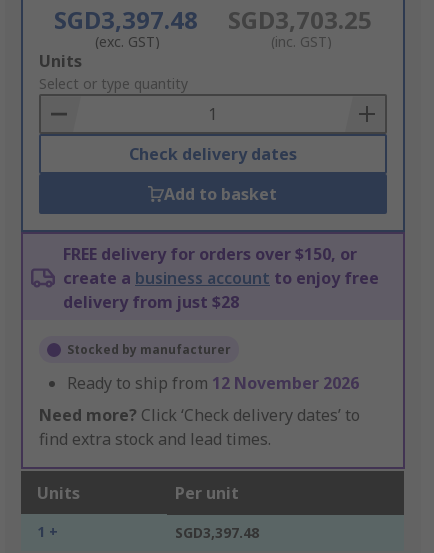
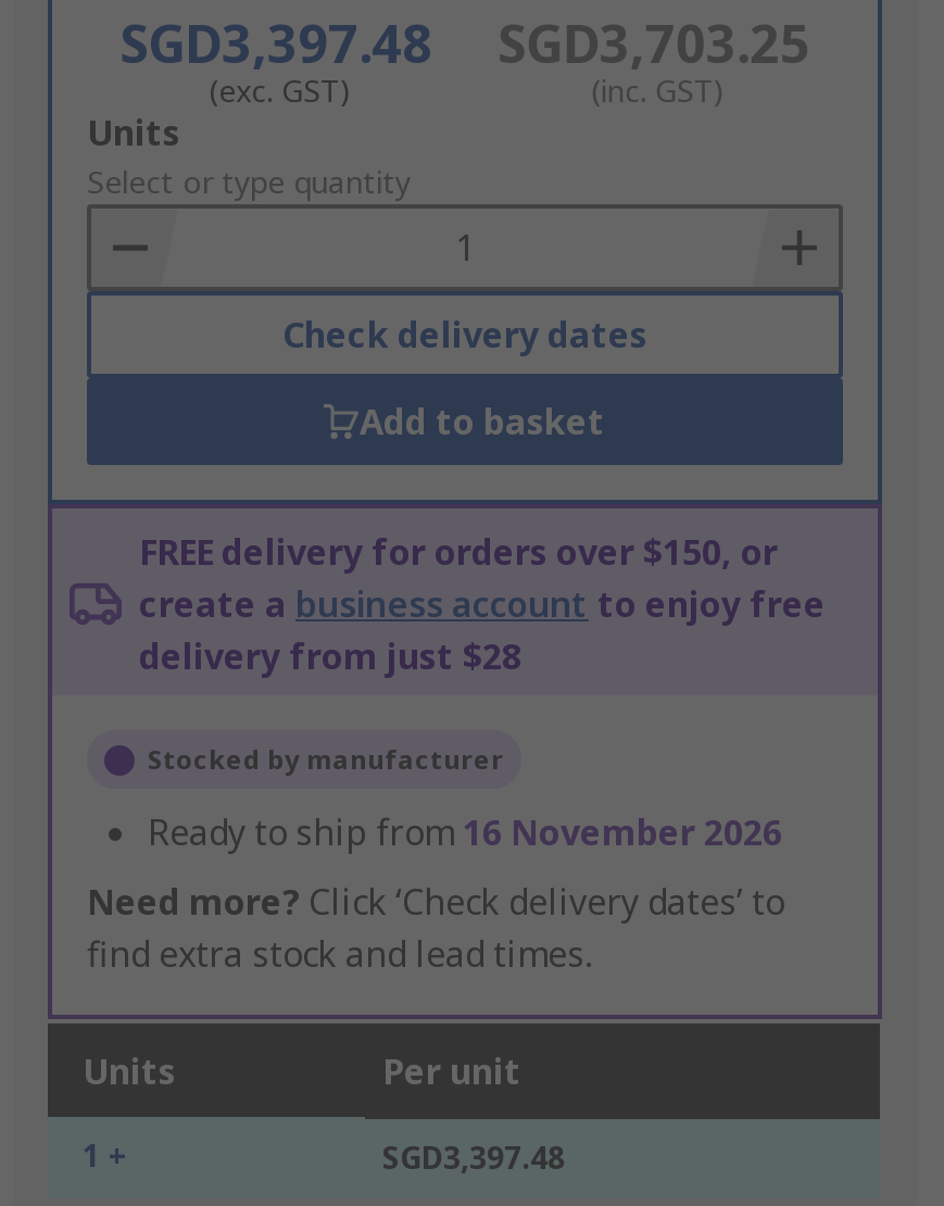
[67,372,359,394] Ready to ship from 12 November 2026 -> [148,809,782,857] Ready to ship from 16 November 2026

